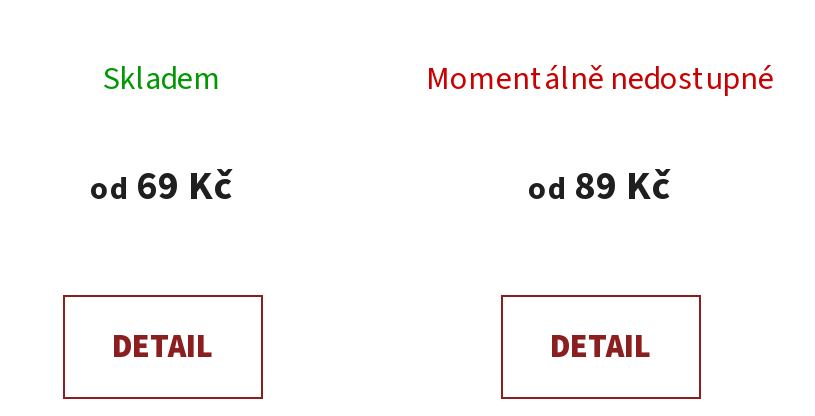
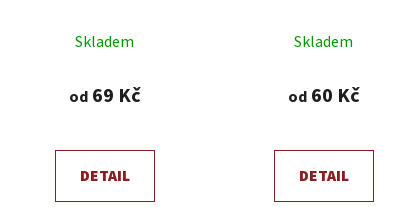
[426,57,774,101] Momentálně nedostupné -> [294,31,353,53] Skladem
[528,159,672,215] od 89 Kč -> [287,82,359,110] od 60 Kč

